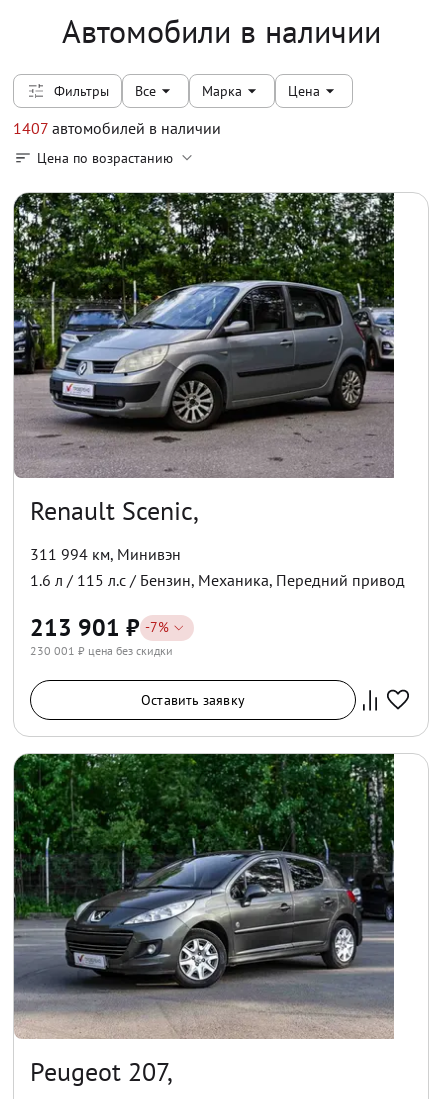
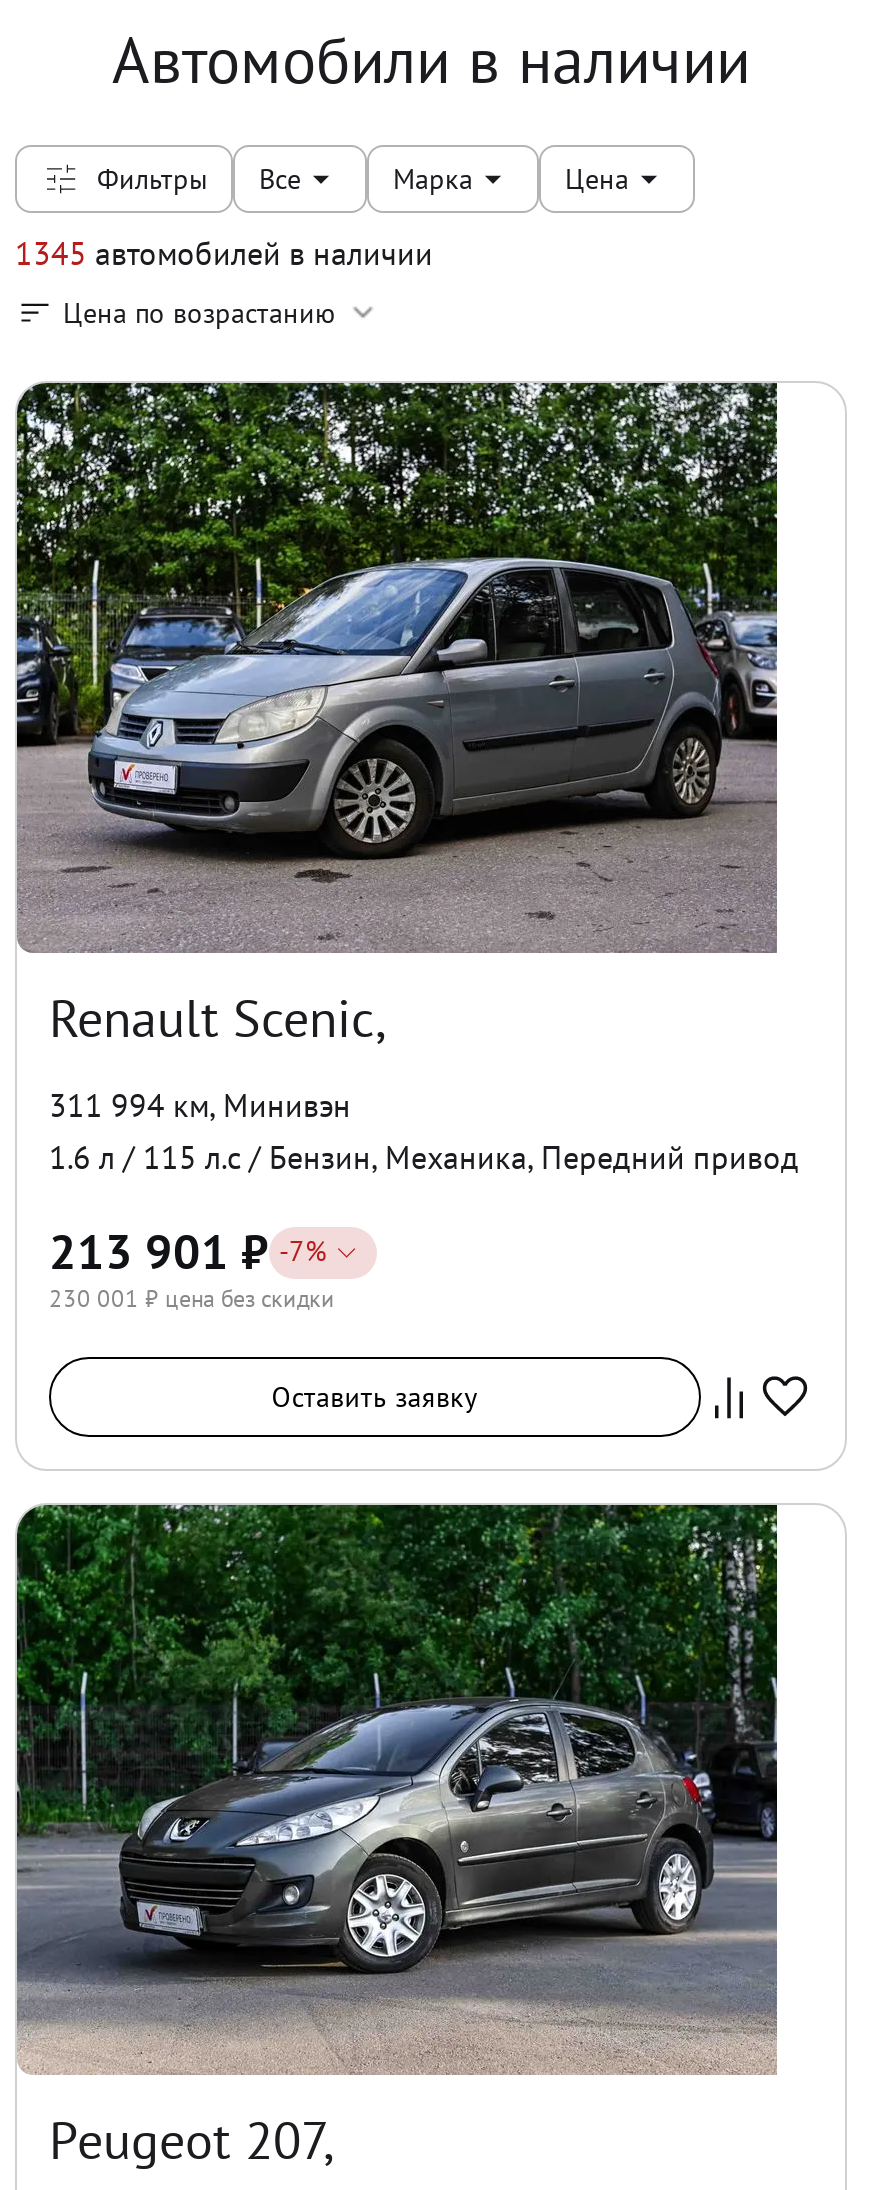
[13,118,221,138] 1407 автомобилей в наличии -> [15,233,433,273] 1345 автомобилей в наличии

